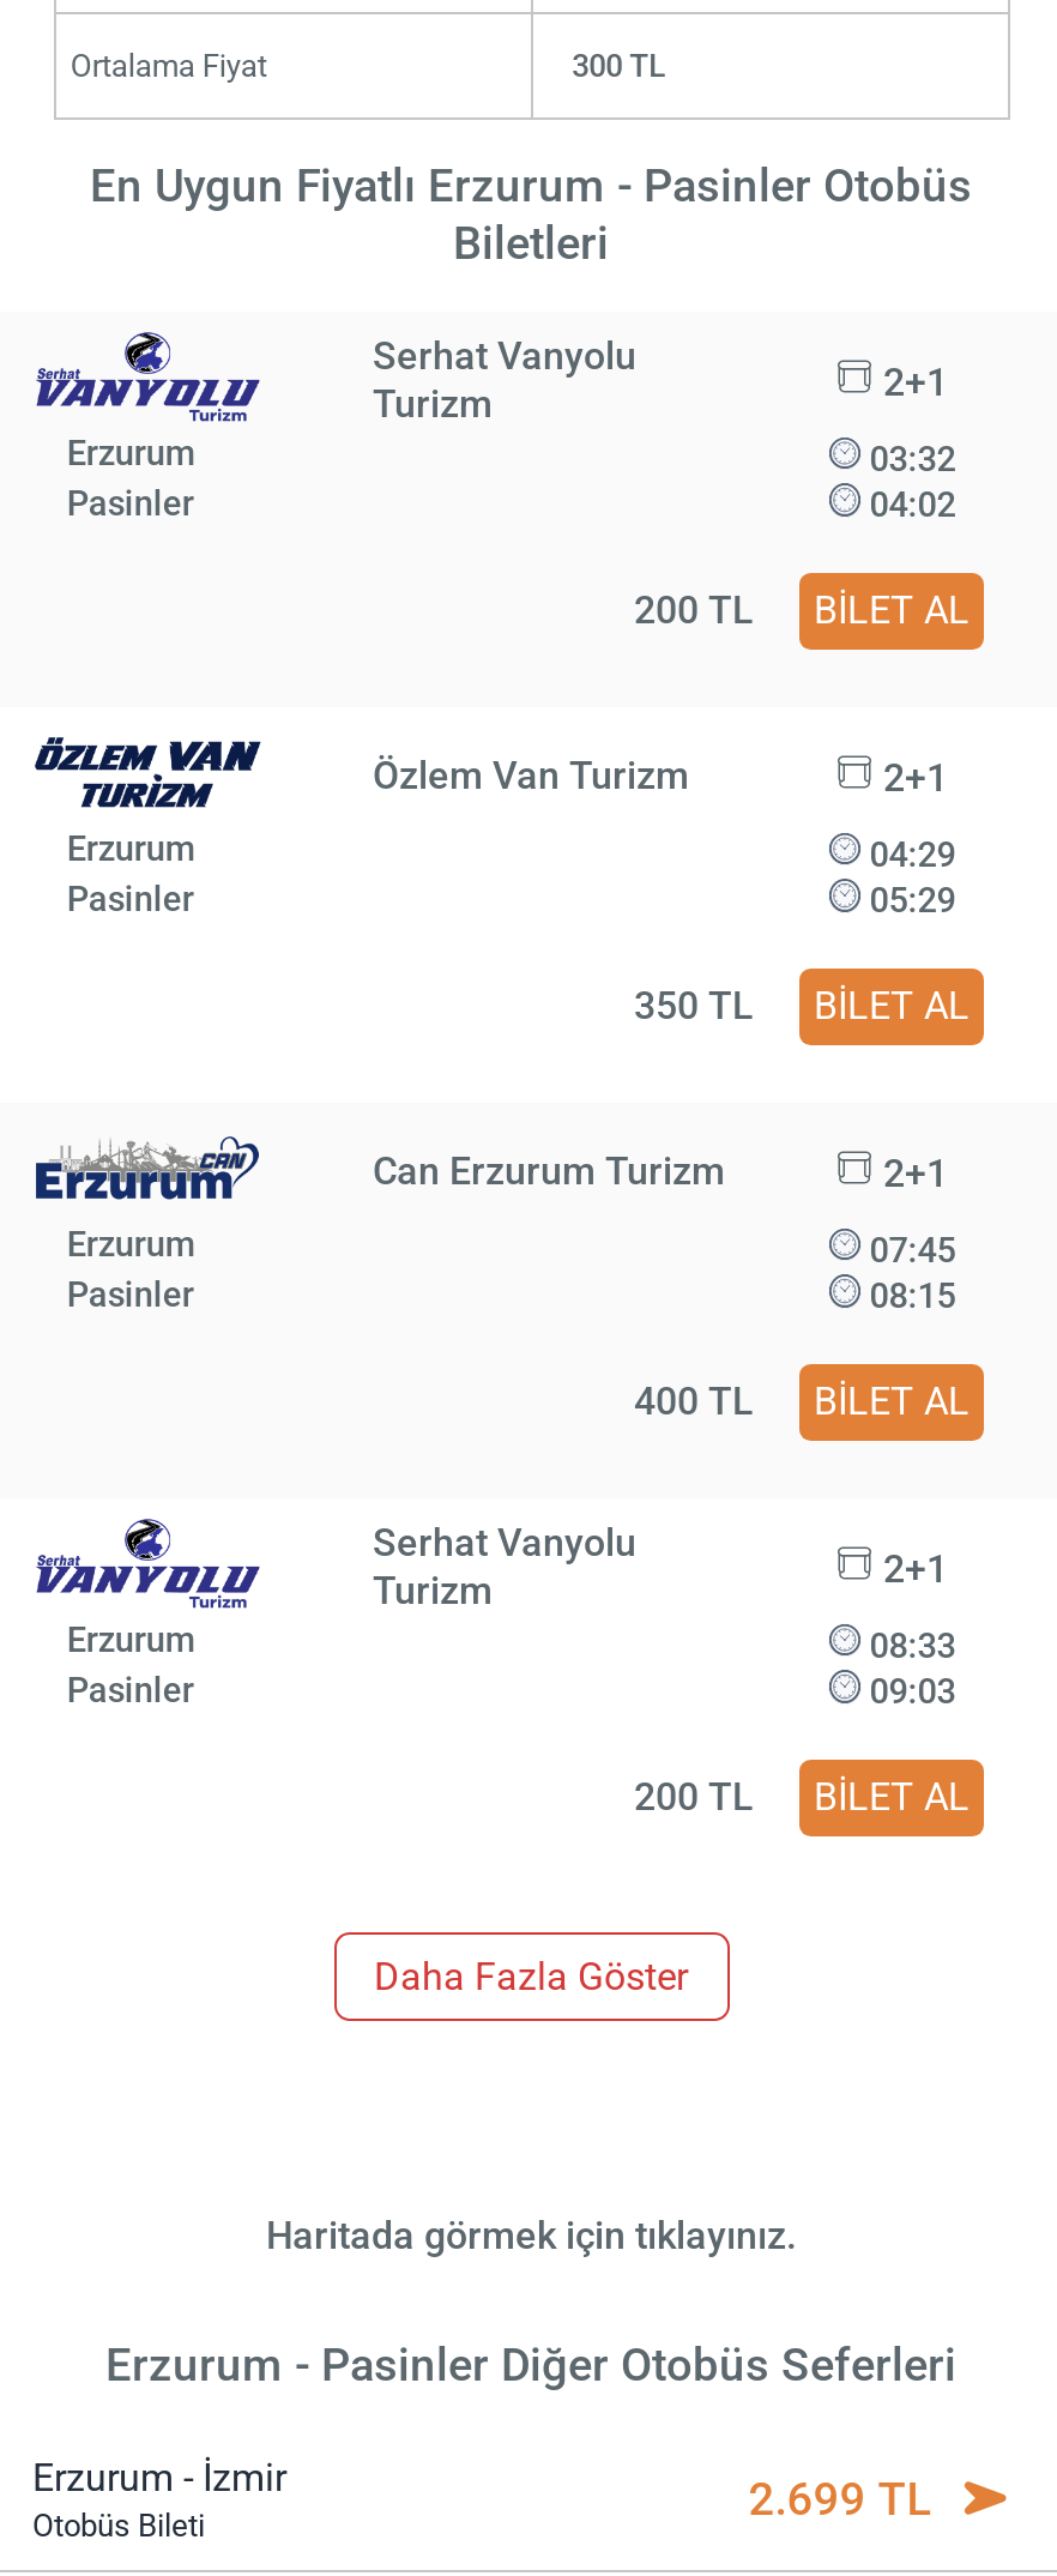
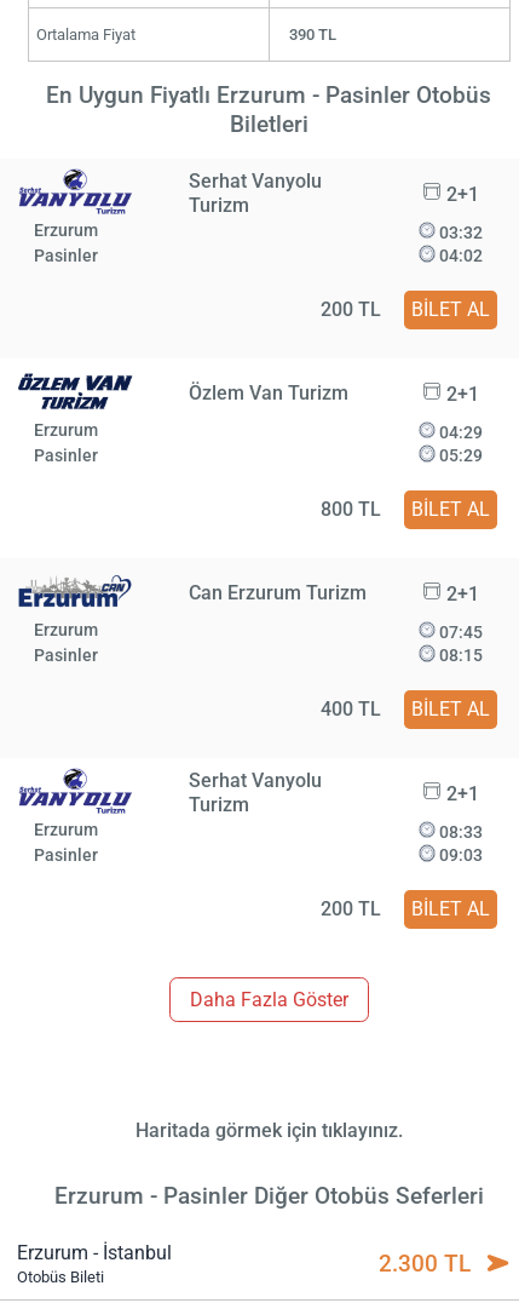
[572,48,665,84] 300 TL -> [289,25,336,43] 390 TL
[634,982,970,1029] 350 TL BİLET AL -> [321,497,490,521] 800 TL BİLET AL
[32,2455,286,2501] Erzurum - İzmir -> [17,1241,172,1264] Erzurum - İstanbul
[748,2472,930,2527] 2.699 TL -> [378,1250,470,1278] 2.300 TL

